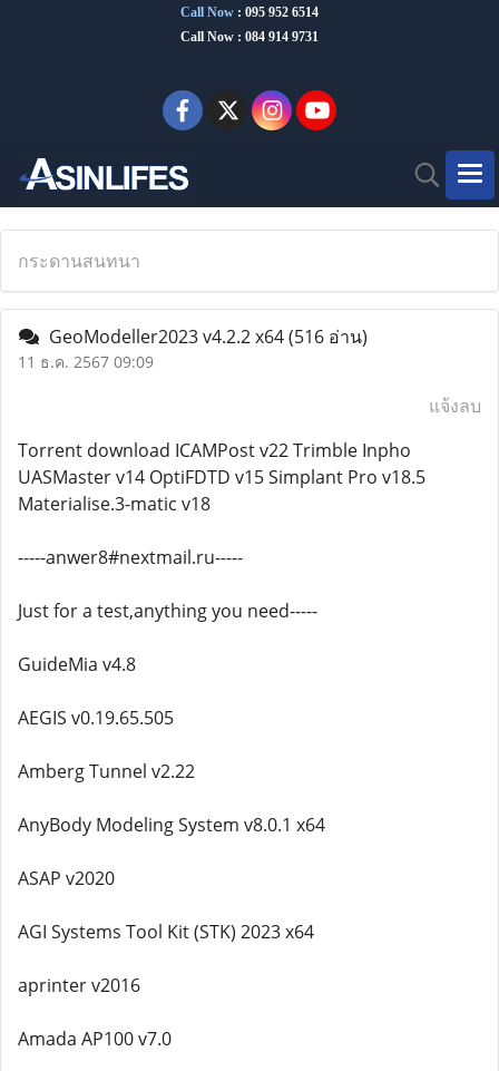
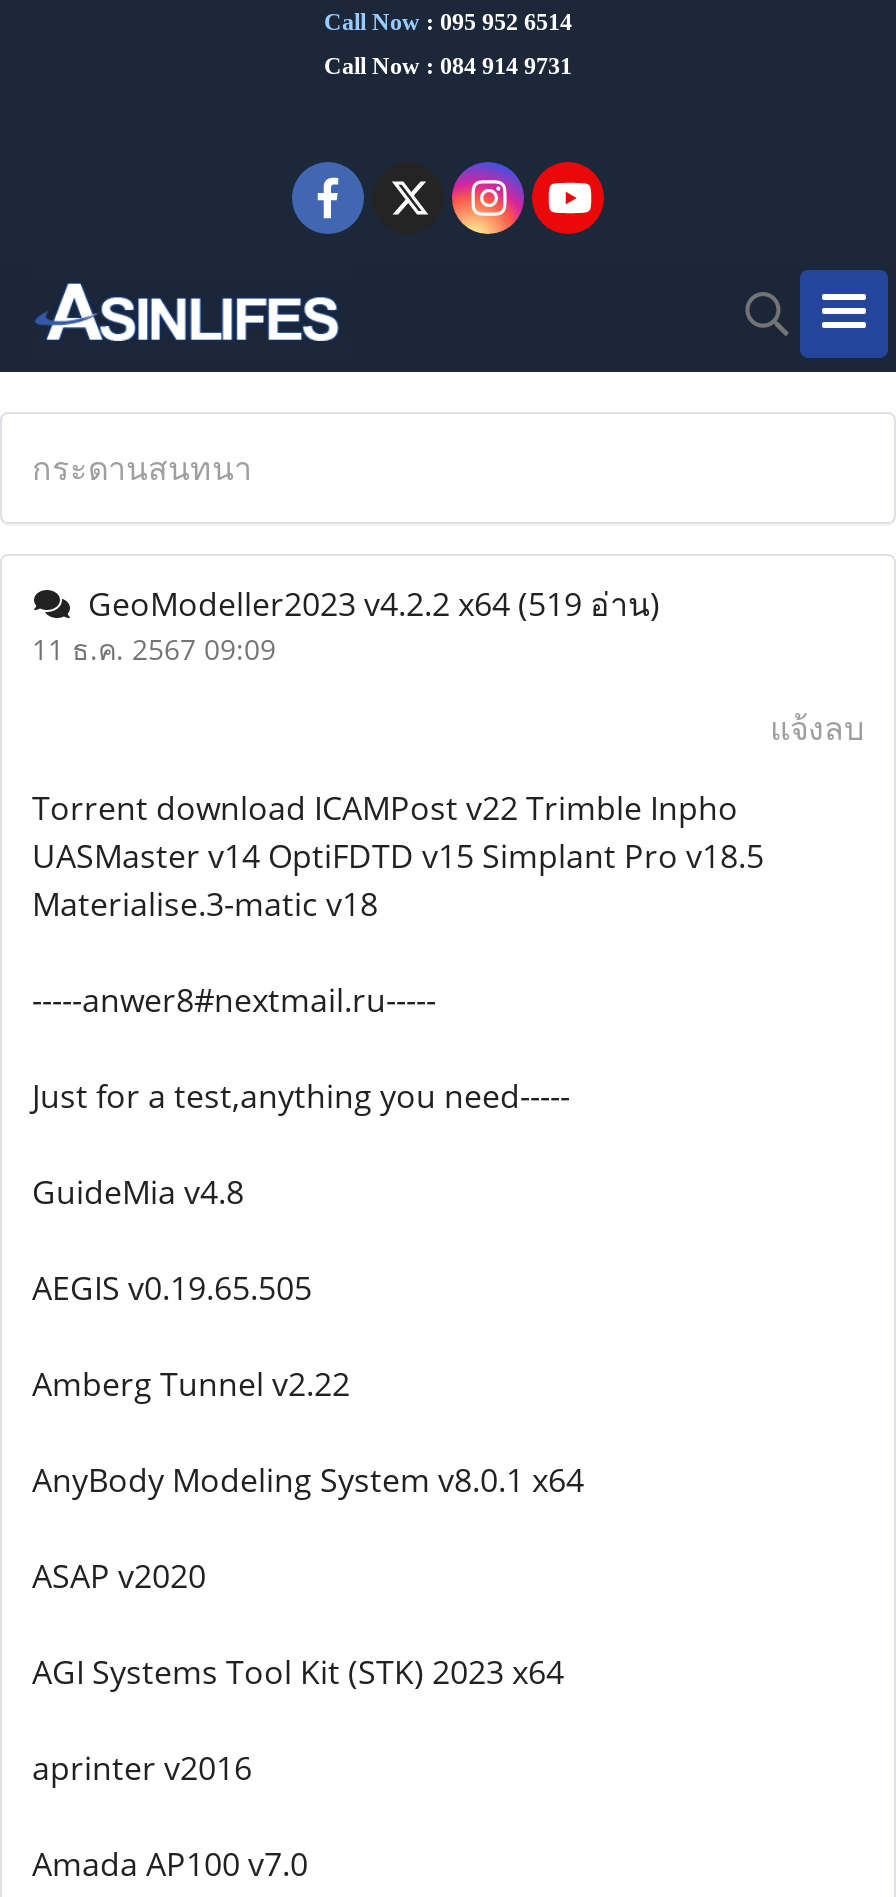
[40,324,368,349] GeoModeller2023 v4.2.2 x64 (516 อ่าน) -> [72,582,660,626] GeoModeller2023 v4.2.2 x64 (519 อ่าน)

